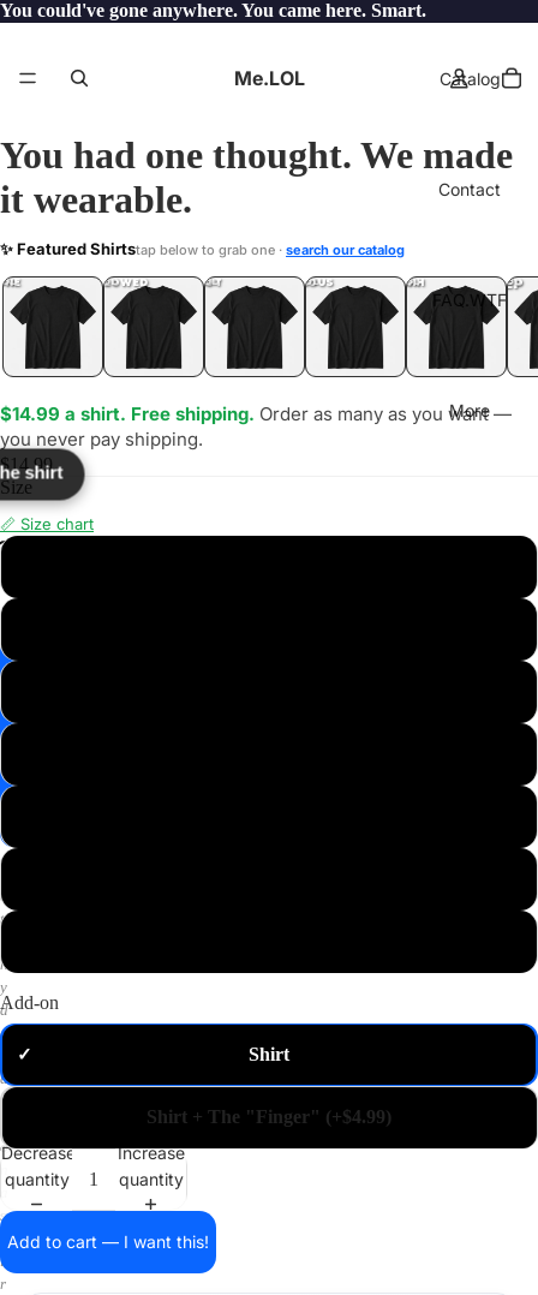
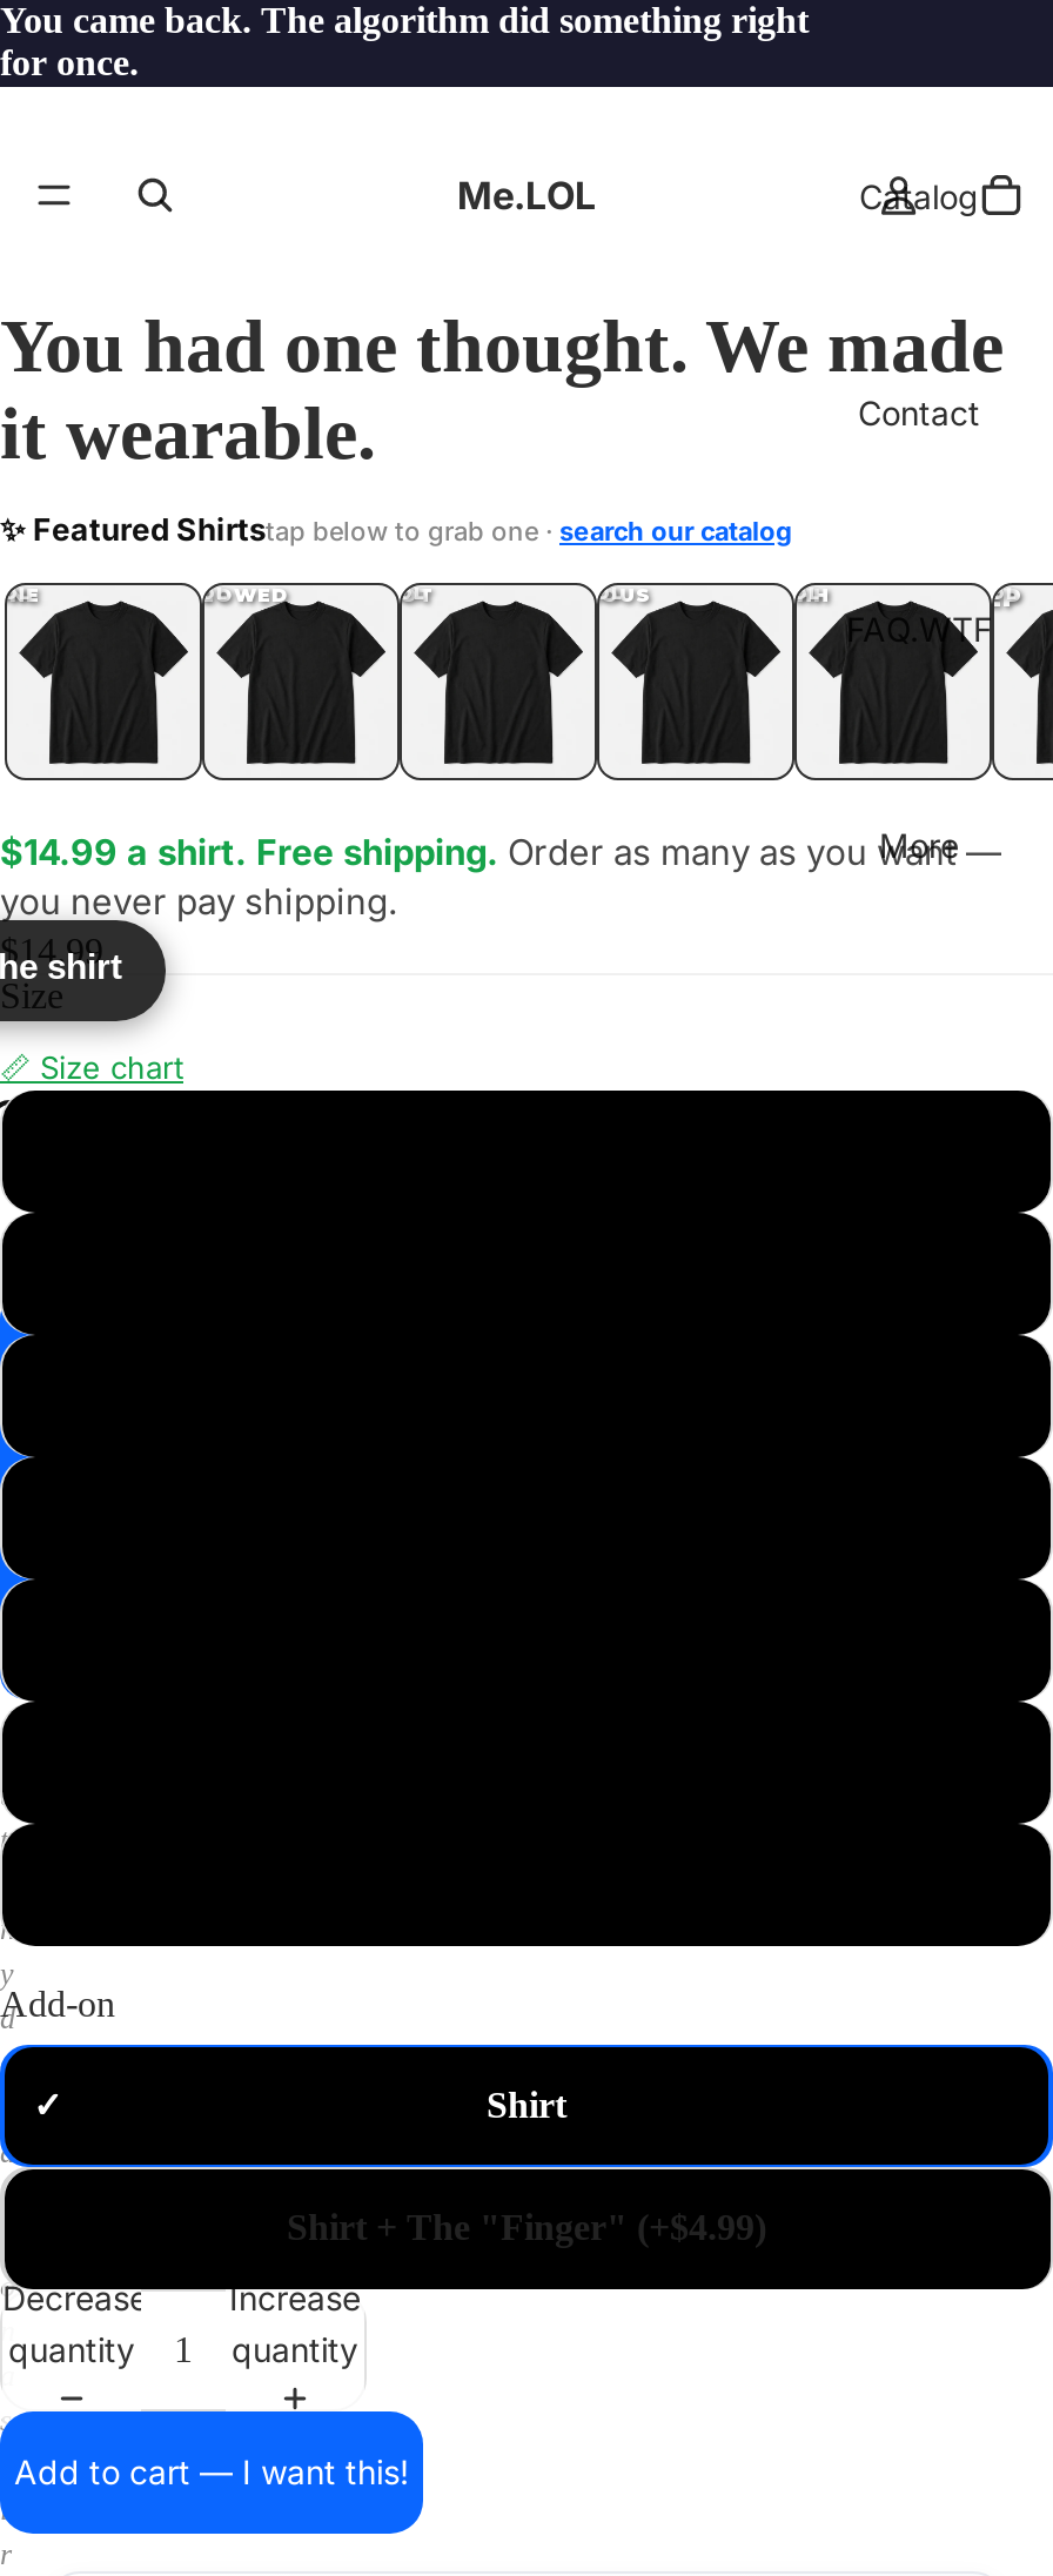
[0,0,426,20] You could've gone anywhere. You came here. Smart. -> [0,0,809,82] You came back. The algorithm did something right | for once.

